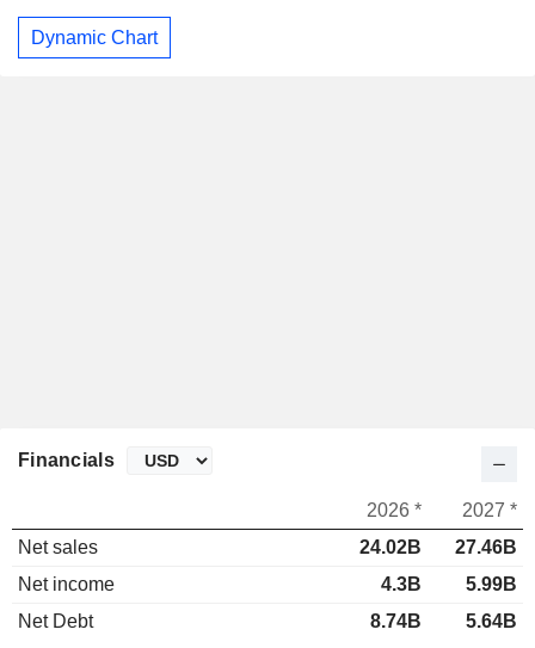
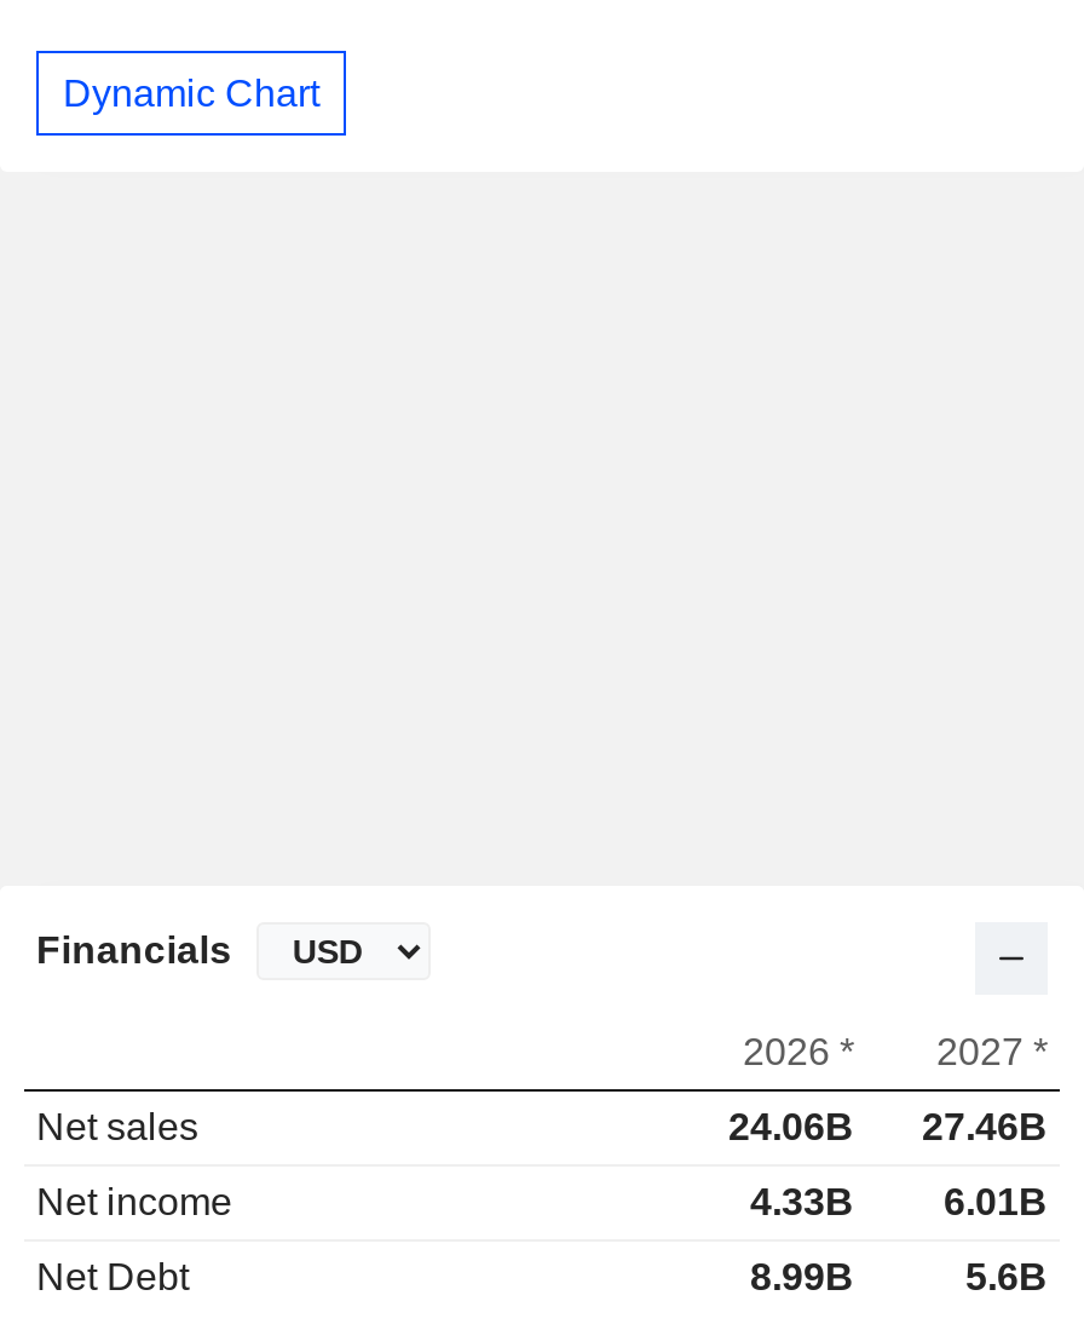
[359,537,517,558] 24.02B 27.46B -> [728,1107,1048,1148] 24.06B 27.46B
[381,574,517,595] 4.3B | 5.99B -> [750,1182,1048,1223] 4.33B | 6.01B
[370,611,517,632] 8.74B | 5.64B -> [750,1257,1048,1298] 8.99B | 5.6B

